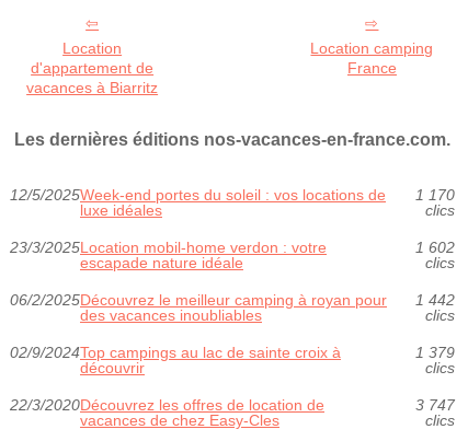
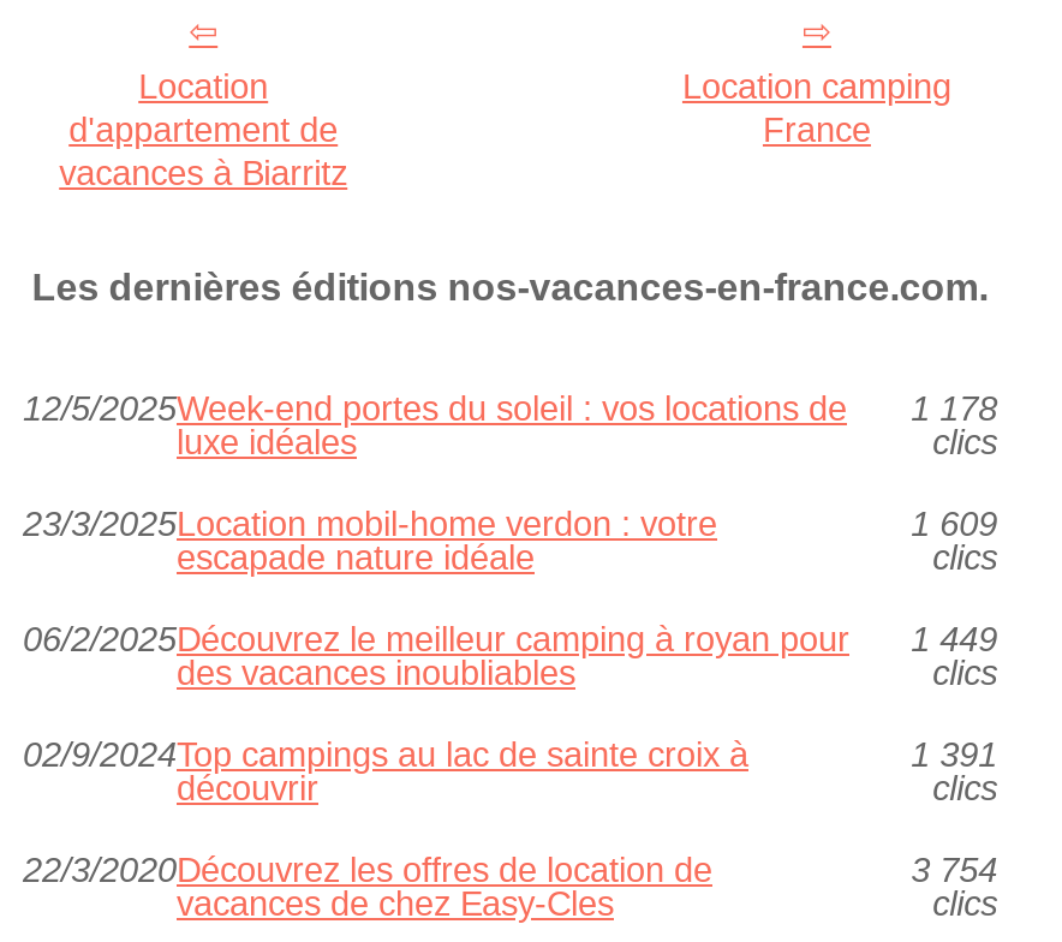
[10,186,454,204] 12/5/2025Week-end portes du soleil : vos locations de 1 170 -> [23,389,997,428] 12/5/2025Week-end portes du soleil : vos locations de 1 178
[415,239,454,256] 1 602 -> [911,505,997,543] 1 609
[10,291,454,309] 06/2/2025Découvrez le meilleur camping à royan pour 1 442 -> [23,620,997,658] 06/2/2025Découvrez le meilleur camping à royan pour 1 449
[415,344,454,361] 1 379 -> [911,735,997,774] 1 391
[415,396,454,414] 3 747 -> [911,851,997,889] 3 754

